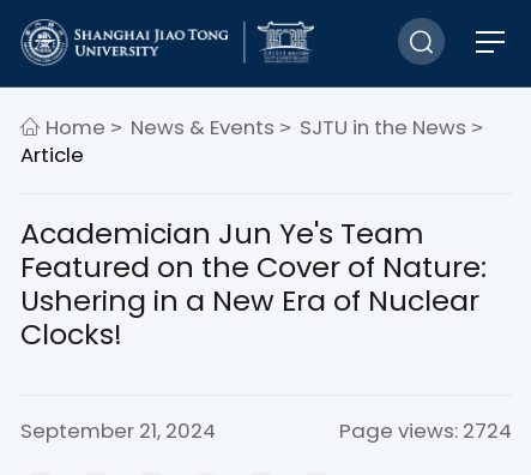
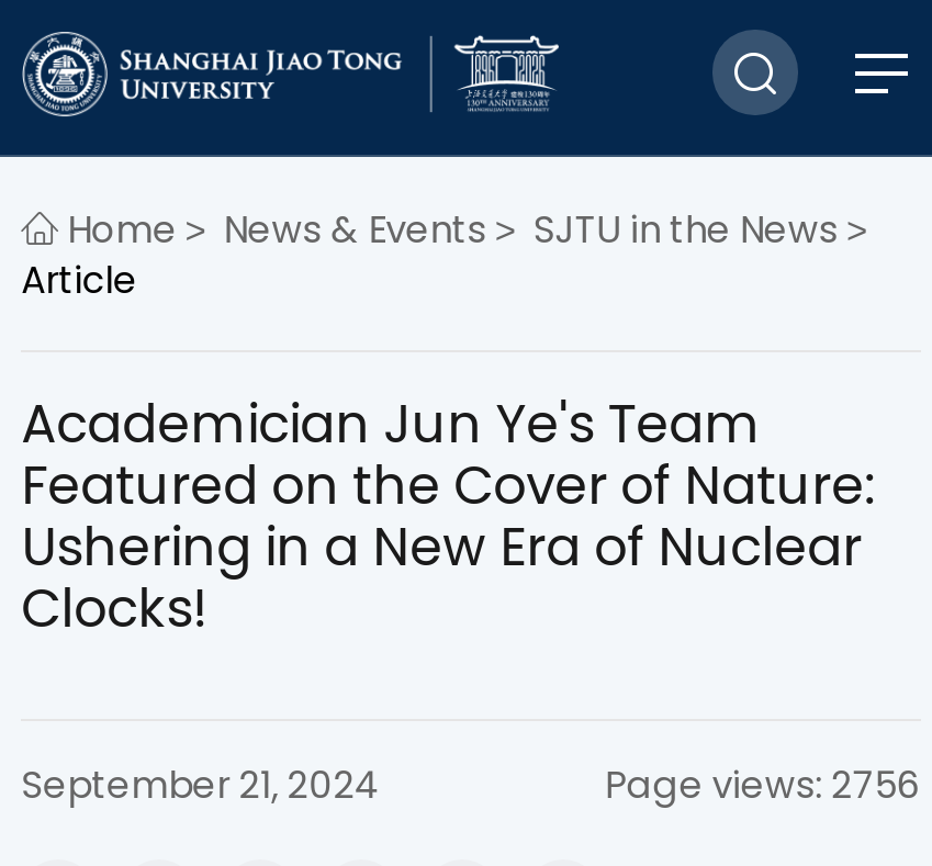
[339,416,512,445] Page views: 2724 -> [605,758,921,810] Page views: 2756

